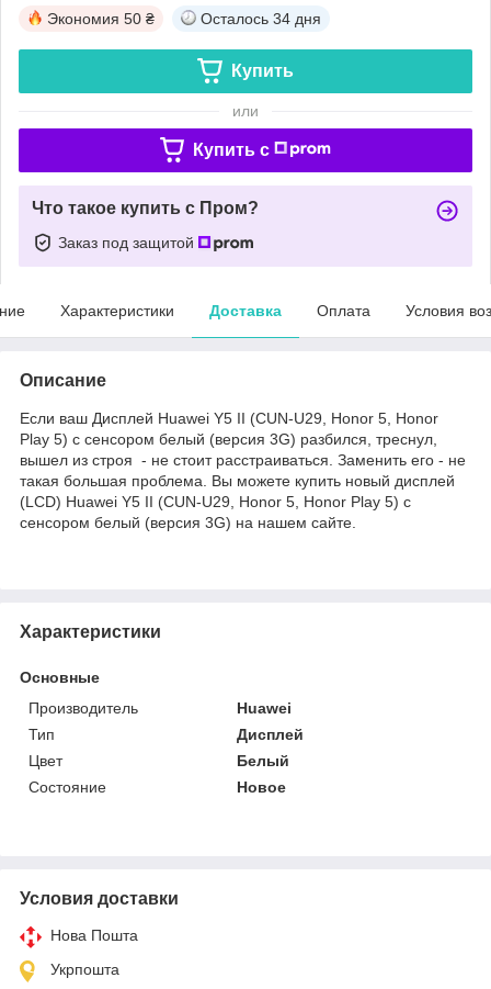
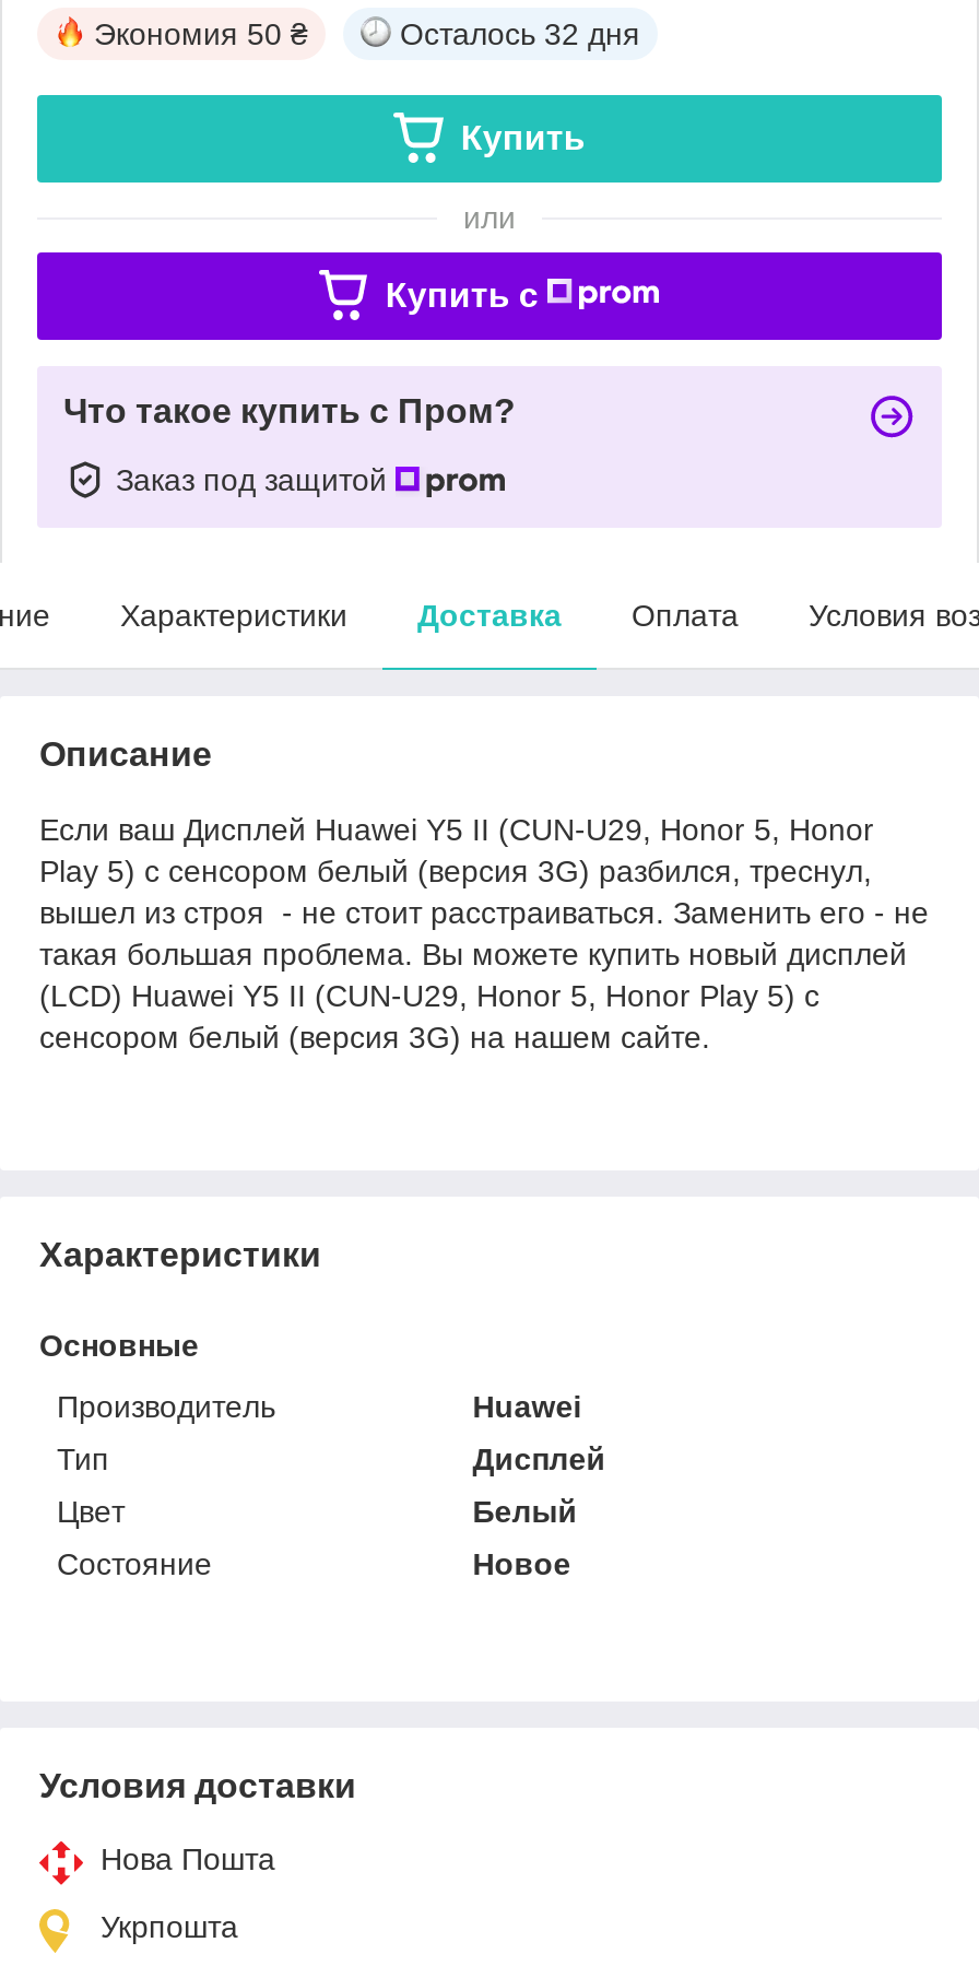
[201,10,321,27] Осталось 34 дня -> [400,16,640,51] Осталось 32 дня

